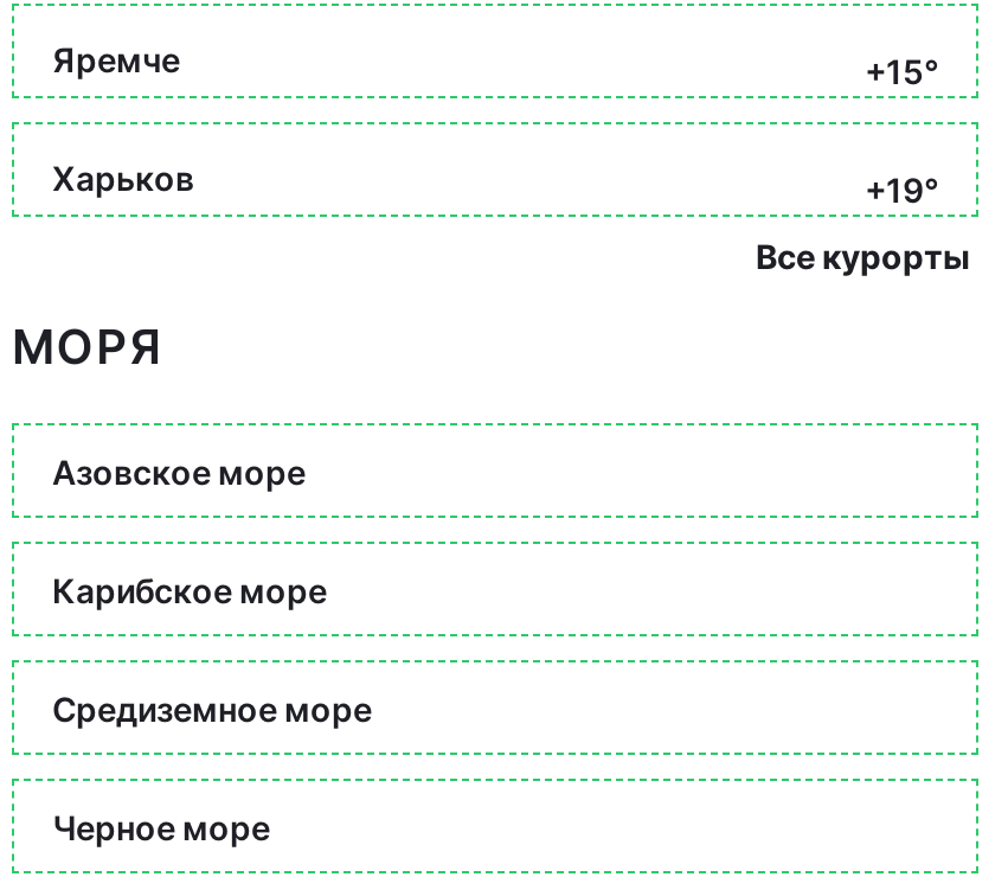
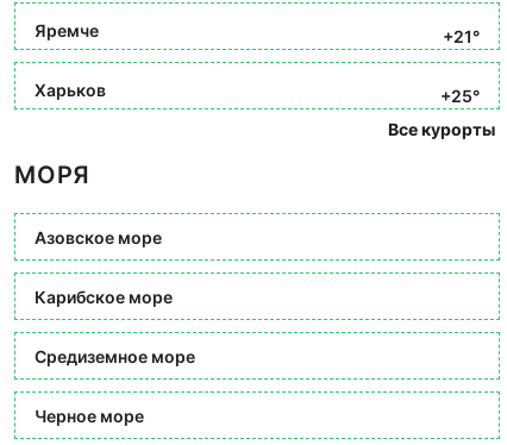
[865,51,938,91] +15° -> [443,26,480,46] +21°
[865,169,938,210] +19° -> [440,86,480,106] +25°

